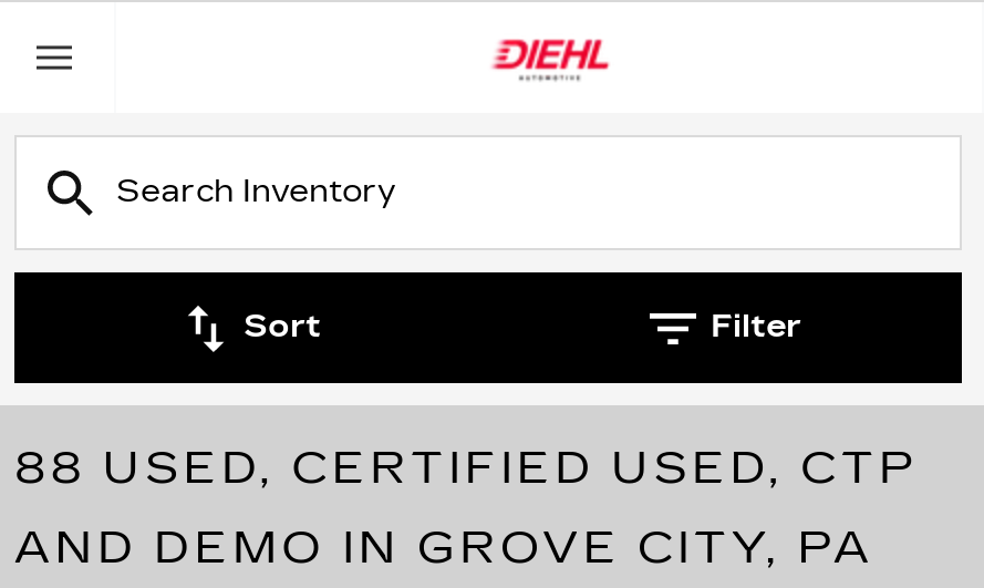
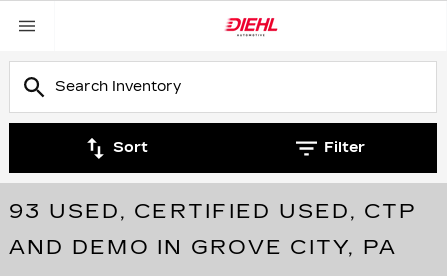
[14,441,919,494] 88 USED, CERTIFIED USED, CTP -> [9,199,418,223] 93 USED, CERTIFIED USED, CTP

